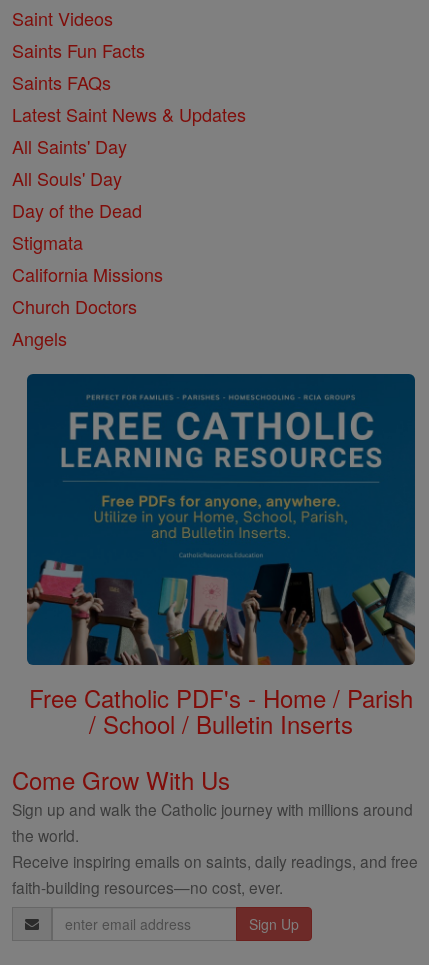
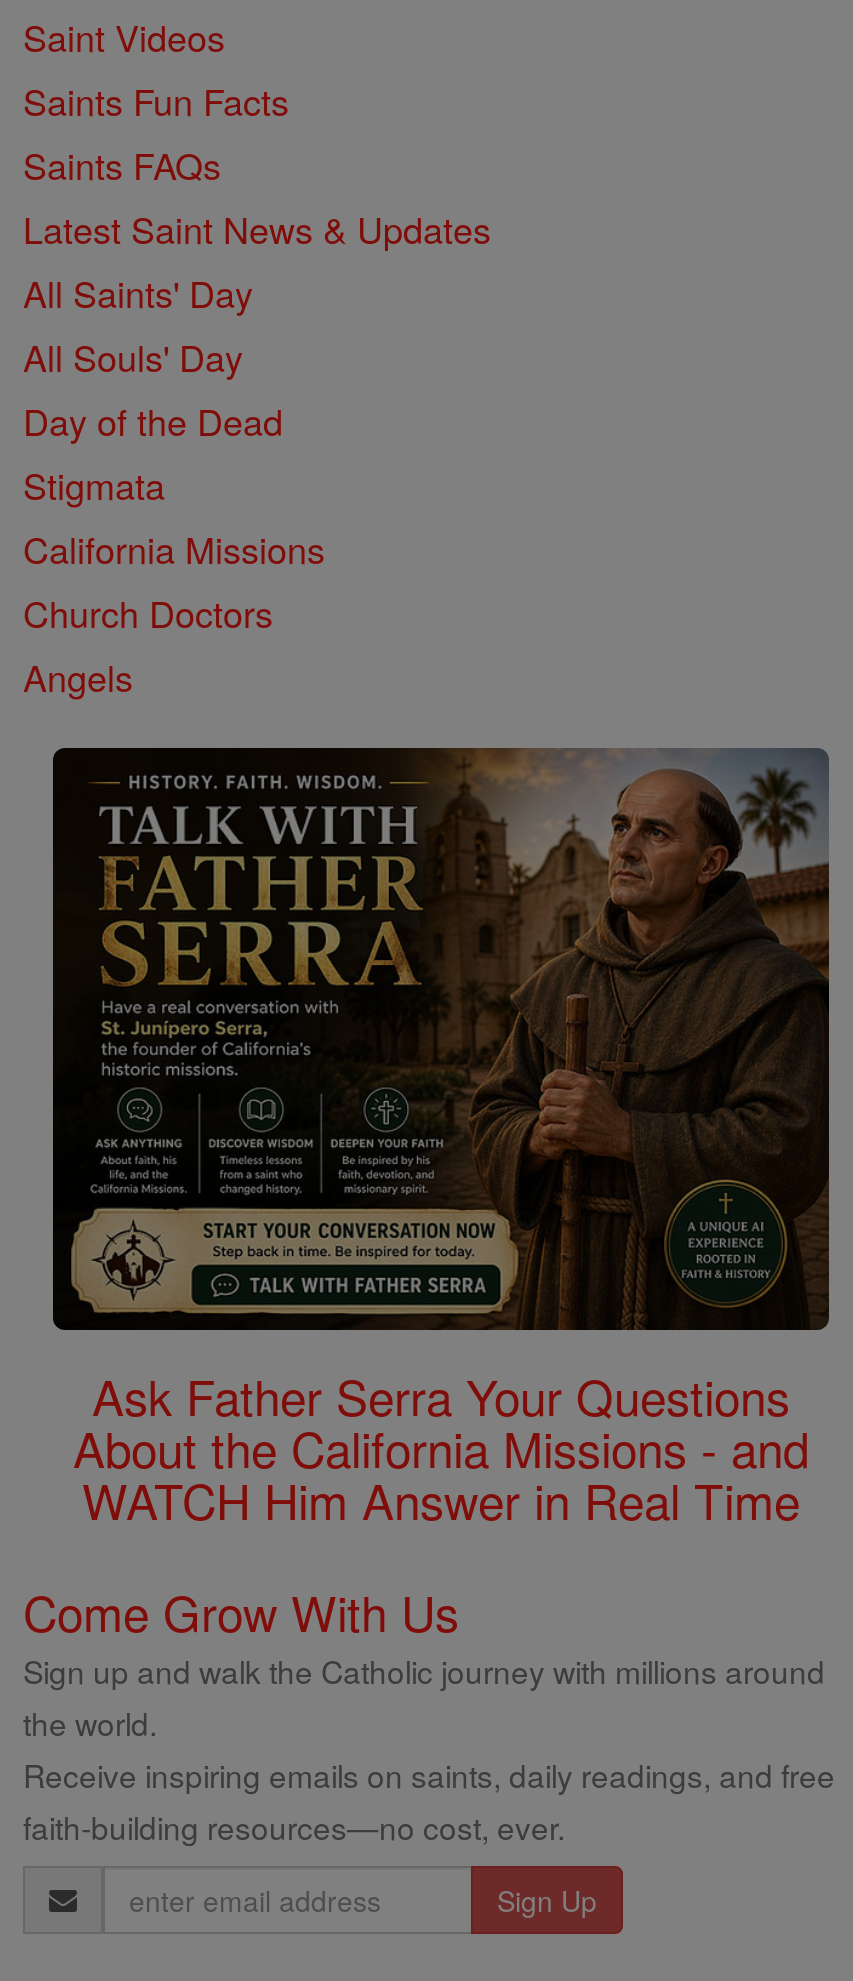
[26,373,416,741] [image] | Free Catholic PDF's - Home / Parish | / School / Bulletin Inserts -> [51,746,831,1533] [image] | Ask Father Serra Your Questions | About the California Missions - and | WATCH Him Answer in Real Time

